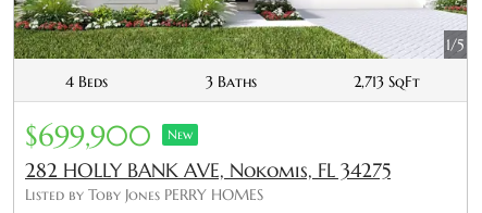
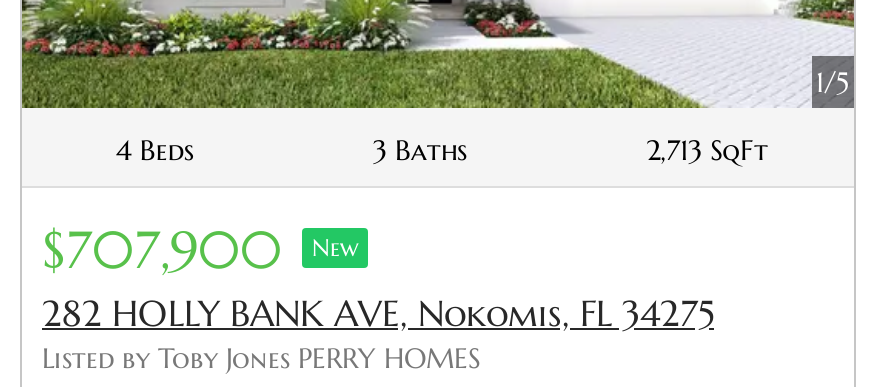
[25,118,193,153] $699,900 New -> [42,218,358,282] $707,900 New

